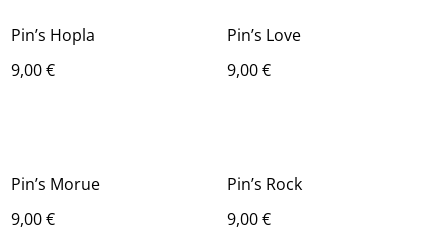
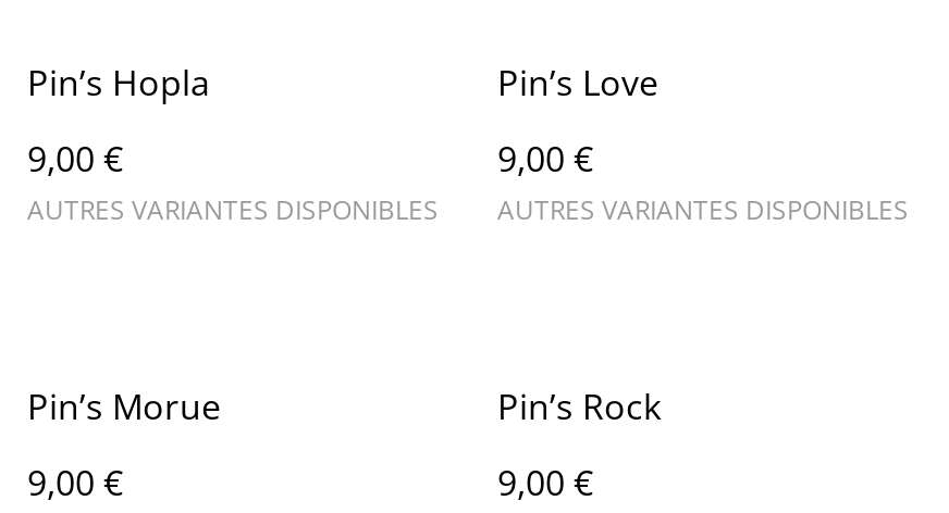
none -> [27,191,439,228] AUTRES VARIANTES DISPONIBLES
none -> [497,191,909,228] AUTRES VARIANTES DISPONIBLES

